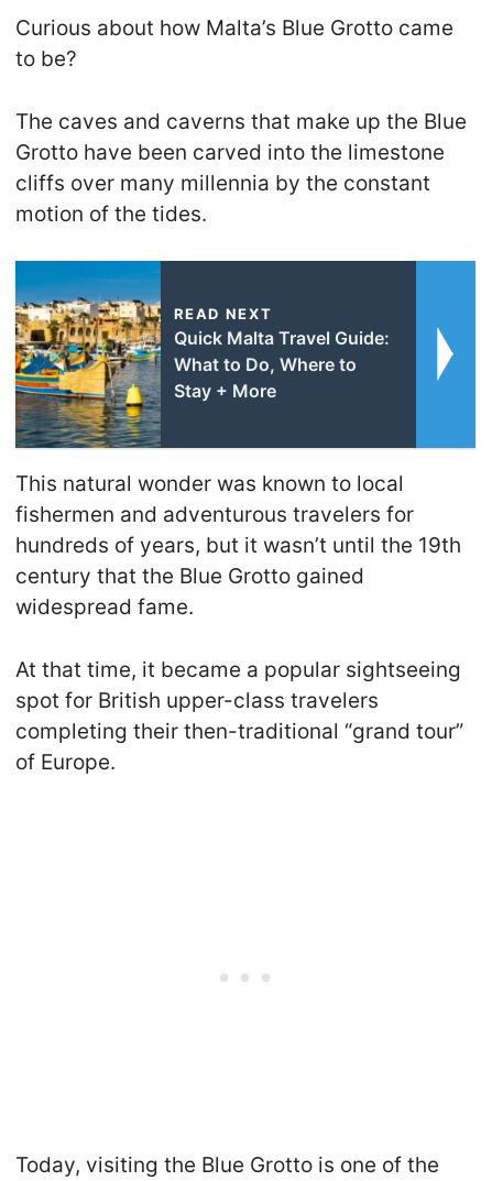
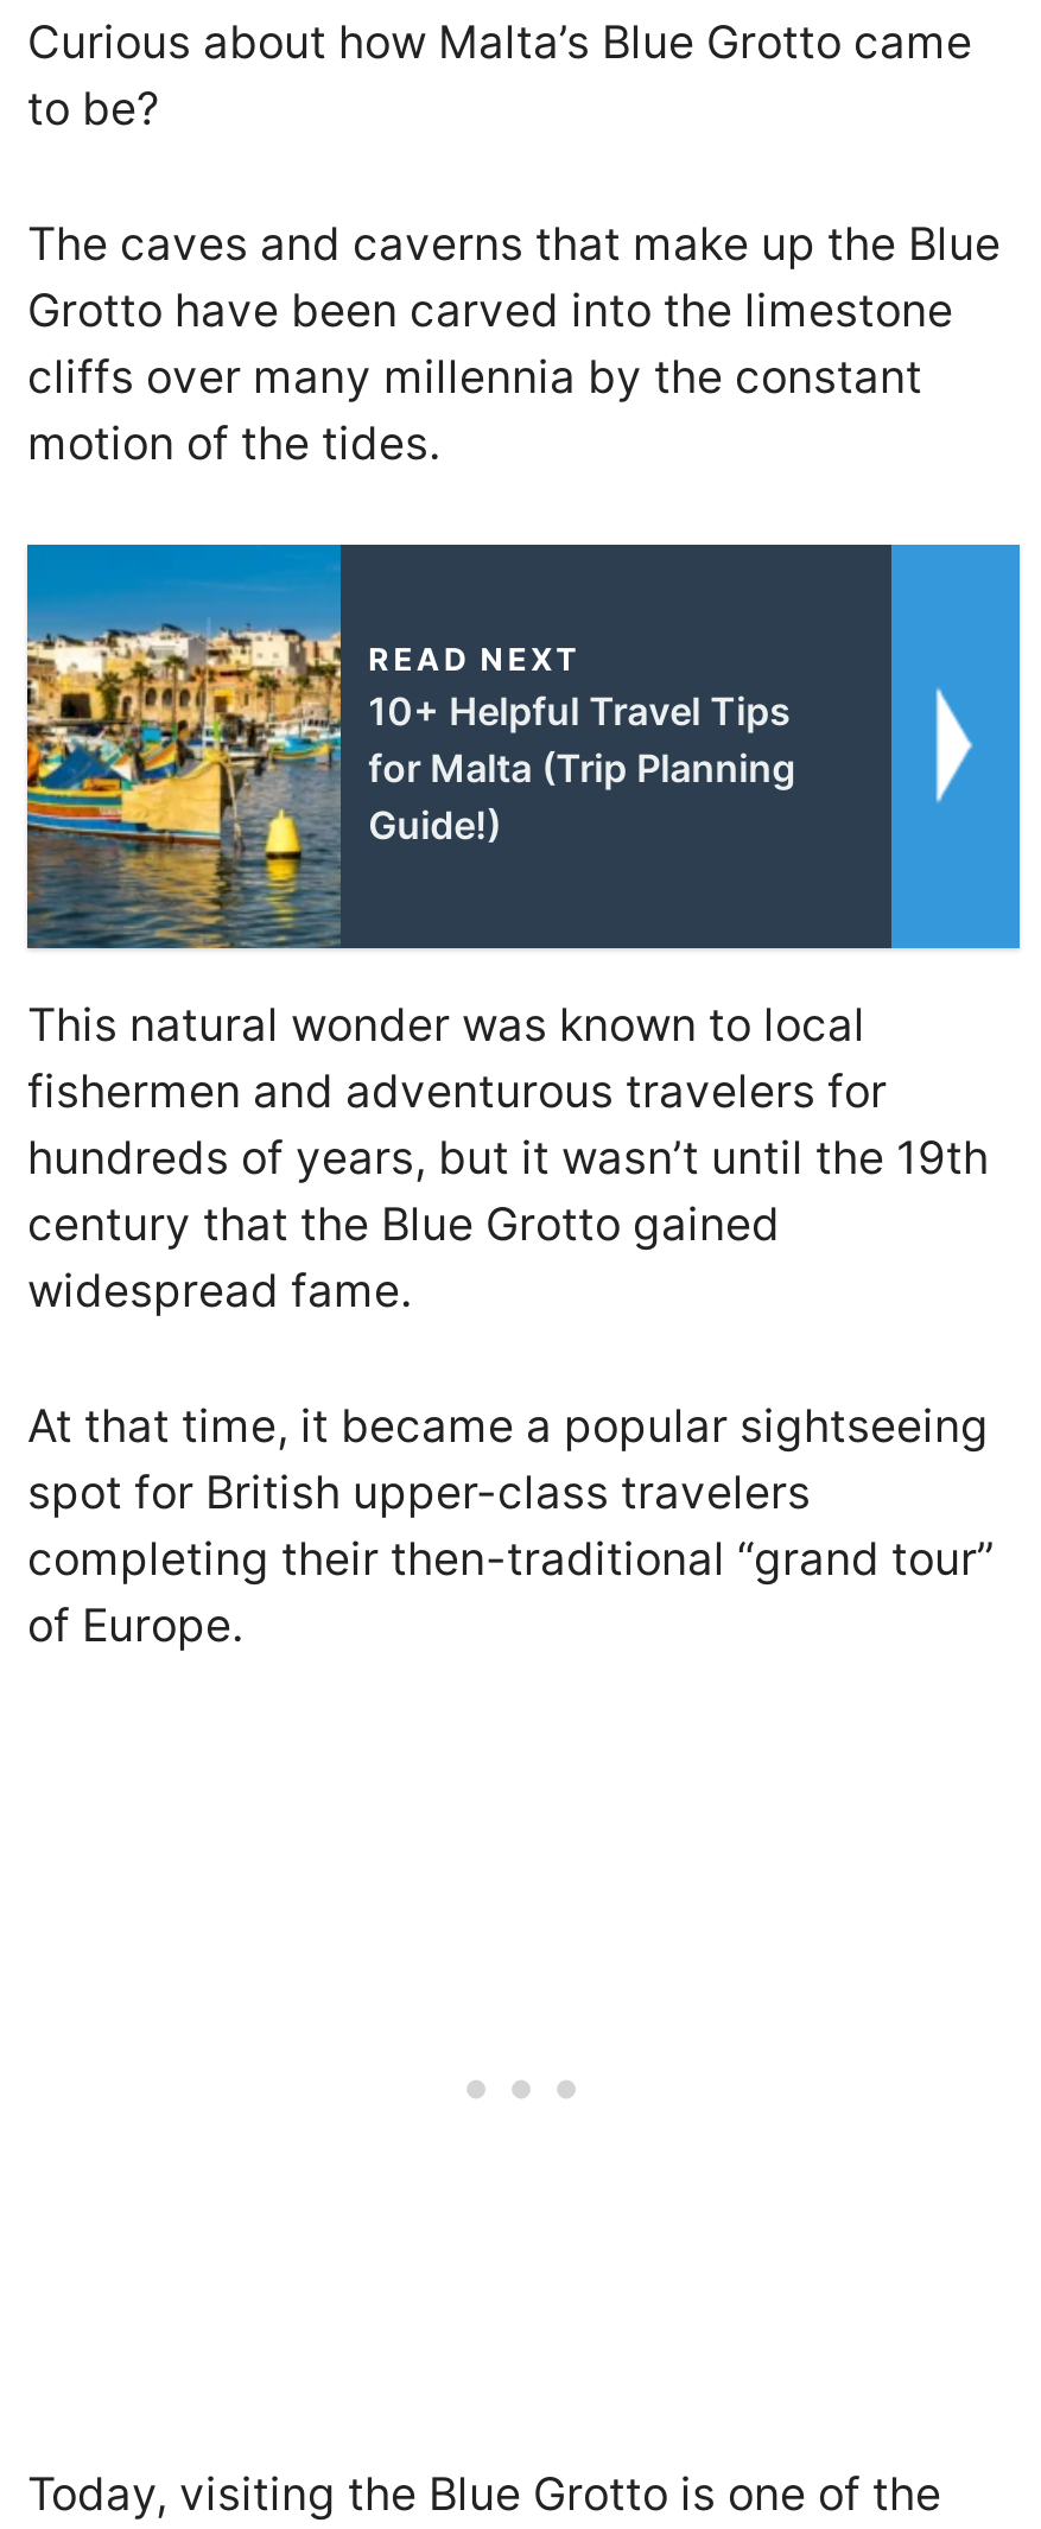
[173,327,389,402] Quick Malta Travel Guide: | What to Do, Where to | Stay + More -> [368,688,796,849] 10+ Helpful Travel Tips | for Malta (Trip Planning | Guide!)

